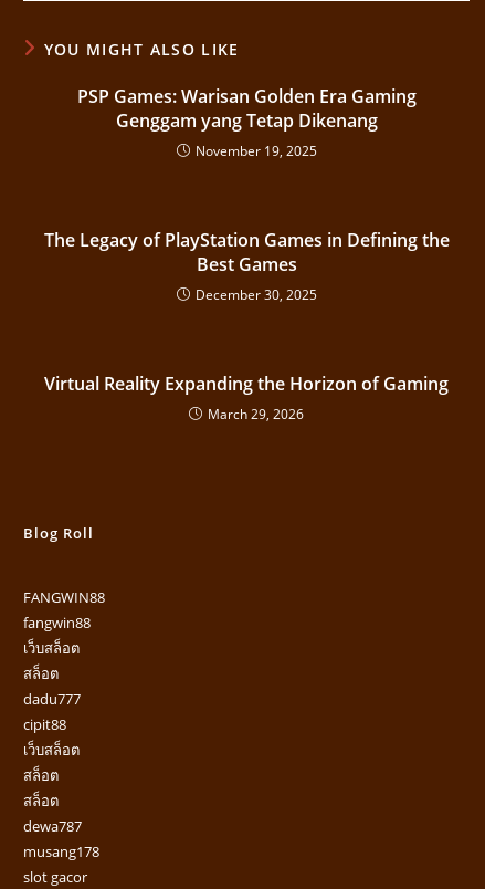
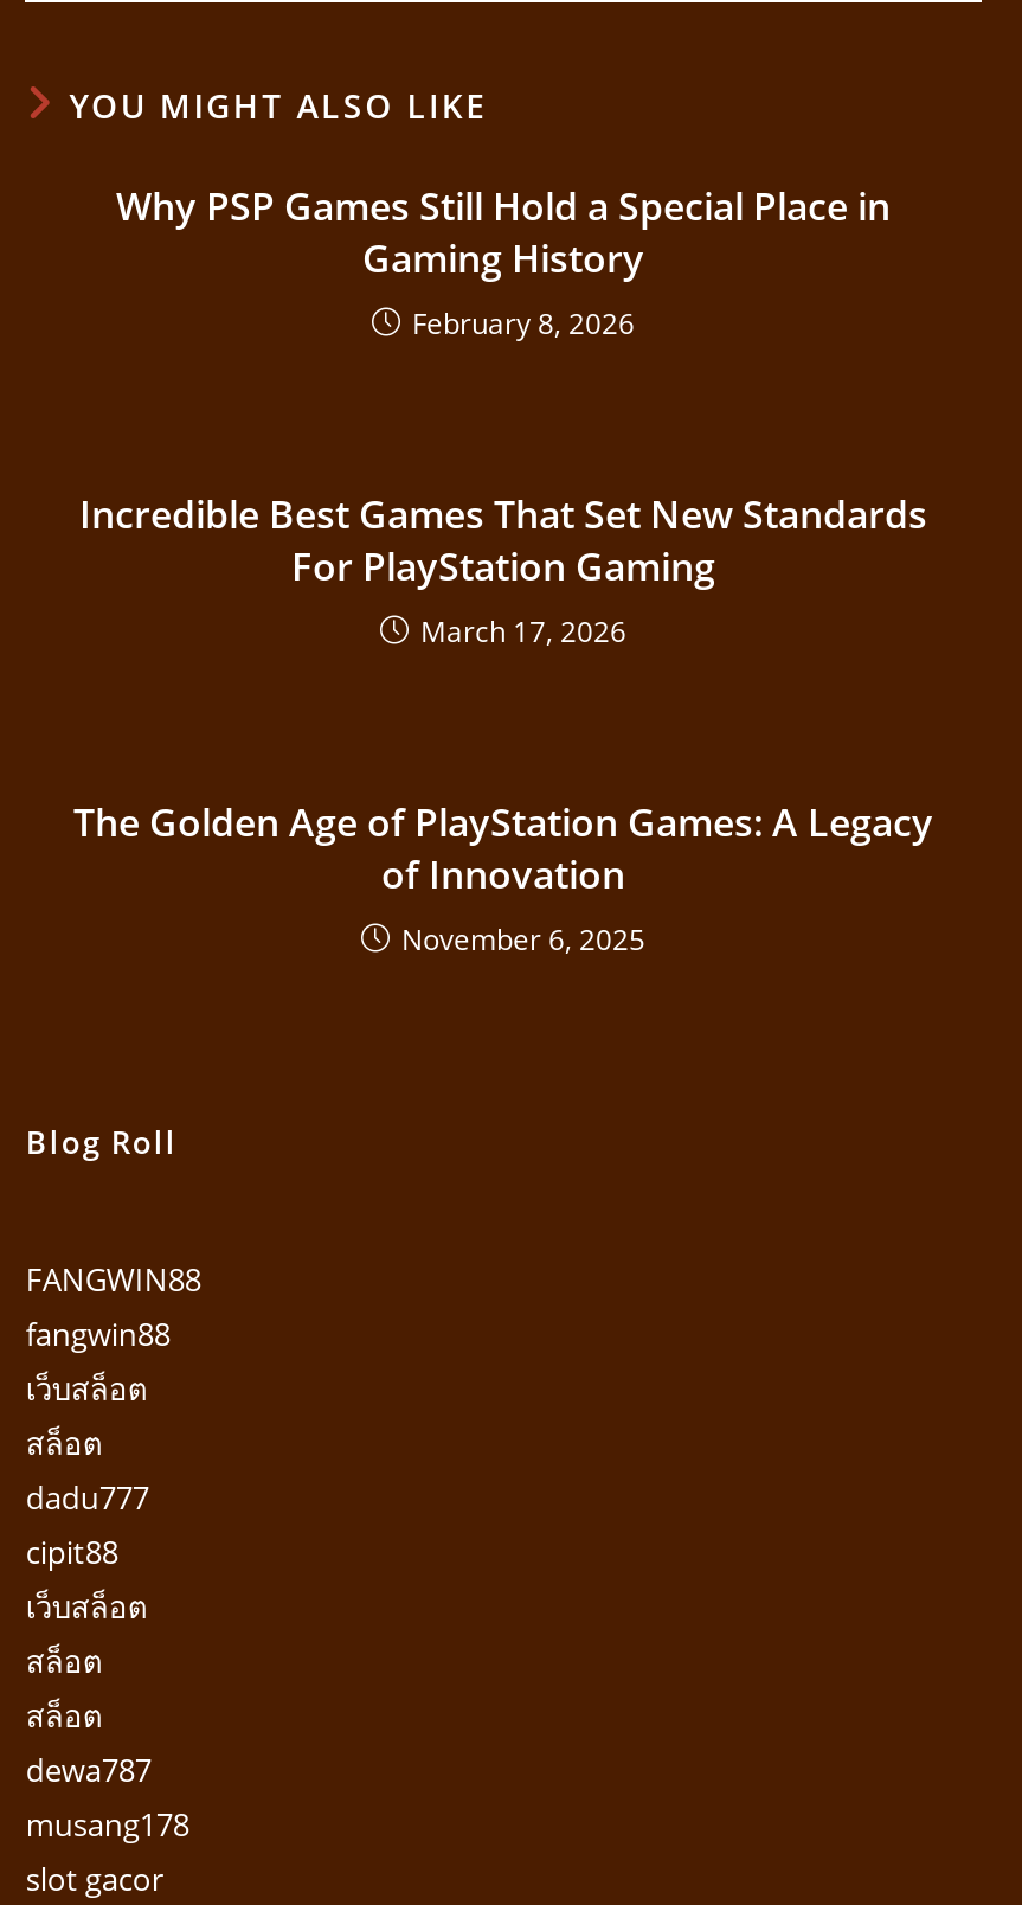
[77,84,416,160] PSP Games: Warisan Golden Era Gaming | Genggam yang Tetap Dikenang | November 19, 2025 -> [116,179,891,343] Why PSP Games Still Hold a Special Place in | Gaming History | February 8, 2026
[44,227,449,304] The Legacy of PlayStation Games in Defining the | Best Games | December 30, 2025 -> [79,487,927,651] Incredible Best Games That Set New Standards | For PlayStation Gaming | March 17, 2026
[44,371,449,423] Virtual Reality Expanding the Horizon of Gaming | March 29, 2026 -> [73,795,933,959] The Golden Age of PlayStation Games: A Legacy | of Innovation | November 6, 2025

